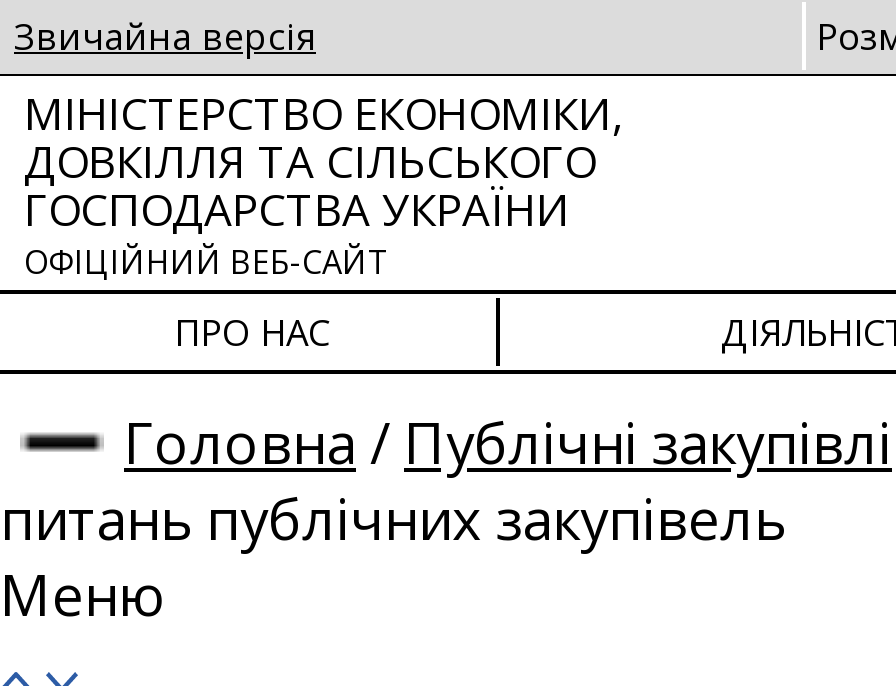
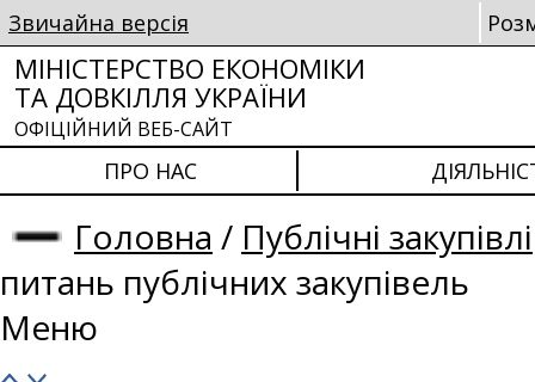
[24,82,624,238] МІНІСТЕРСТВО ЕКОНОМІКИ, | ДОВКІЛЛЯ ТА СІЛЬСЬКОГО | ГОСПОДАРСТВА УКРАЇНИ -> [14,50,365,115] МІНІСТЕРСТВО ЕКОНОМІКИ | ТА ДОВКІЛЛЯ УКРАЇНИ

